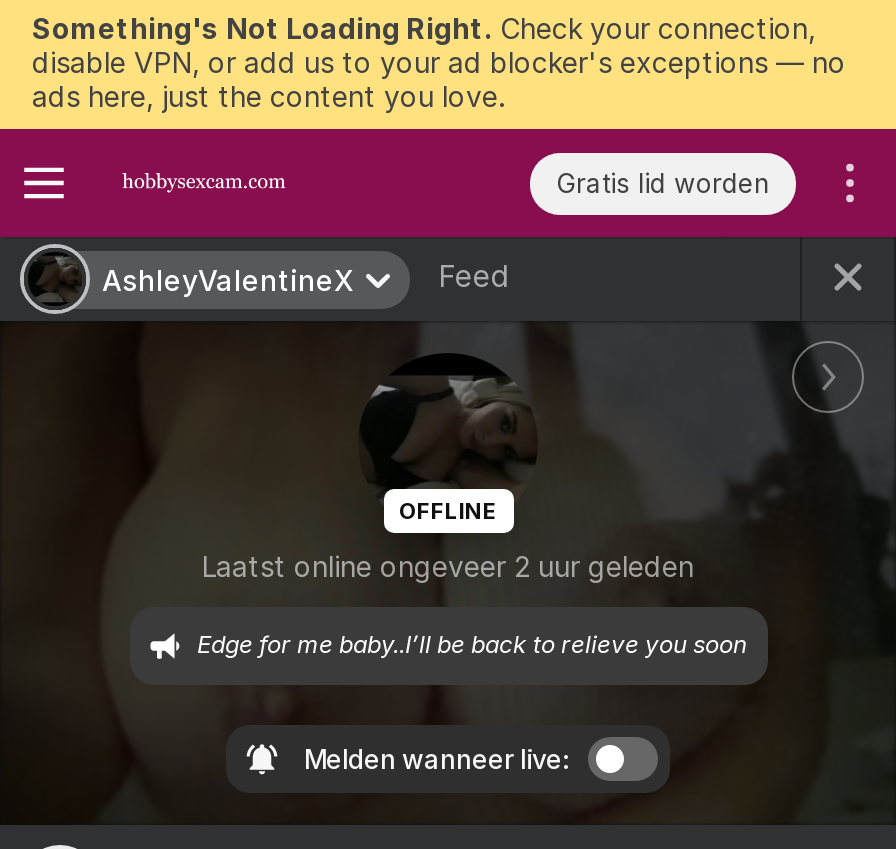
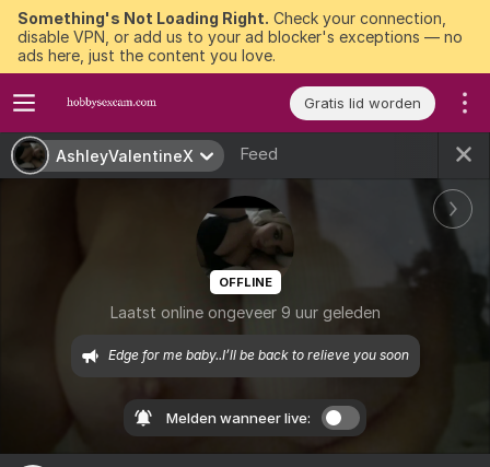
[202,550,694,584] Laatst online ongeveer 2 uur geleden -> [110,303,380,322] Laatst online ongeveer 9 uur geleden

